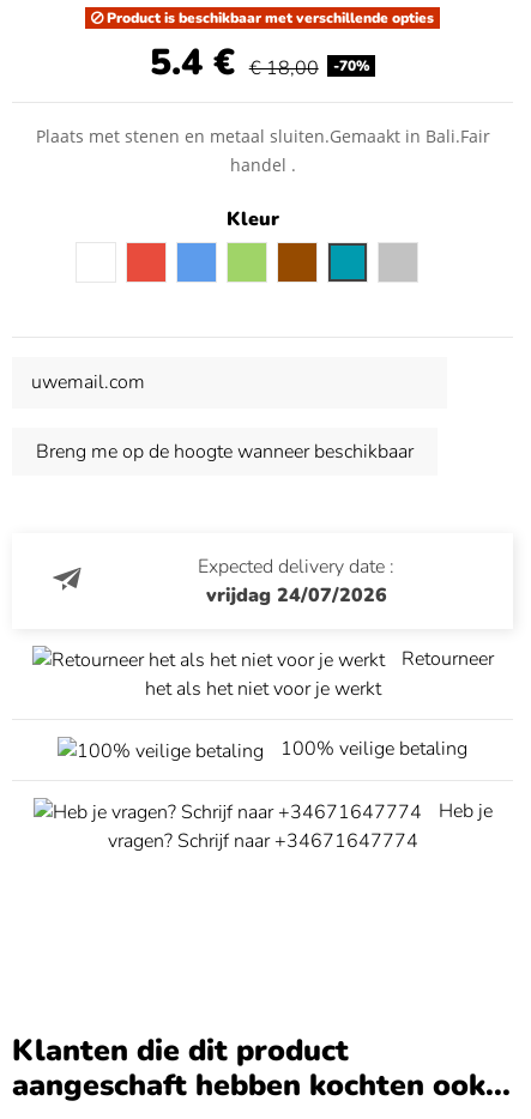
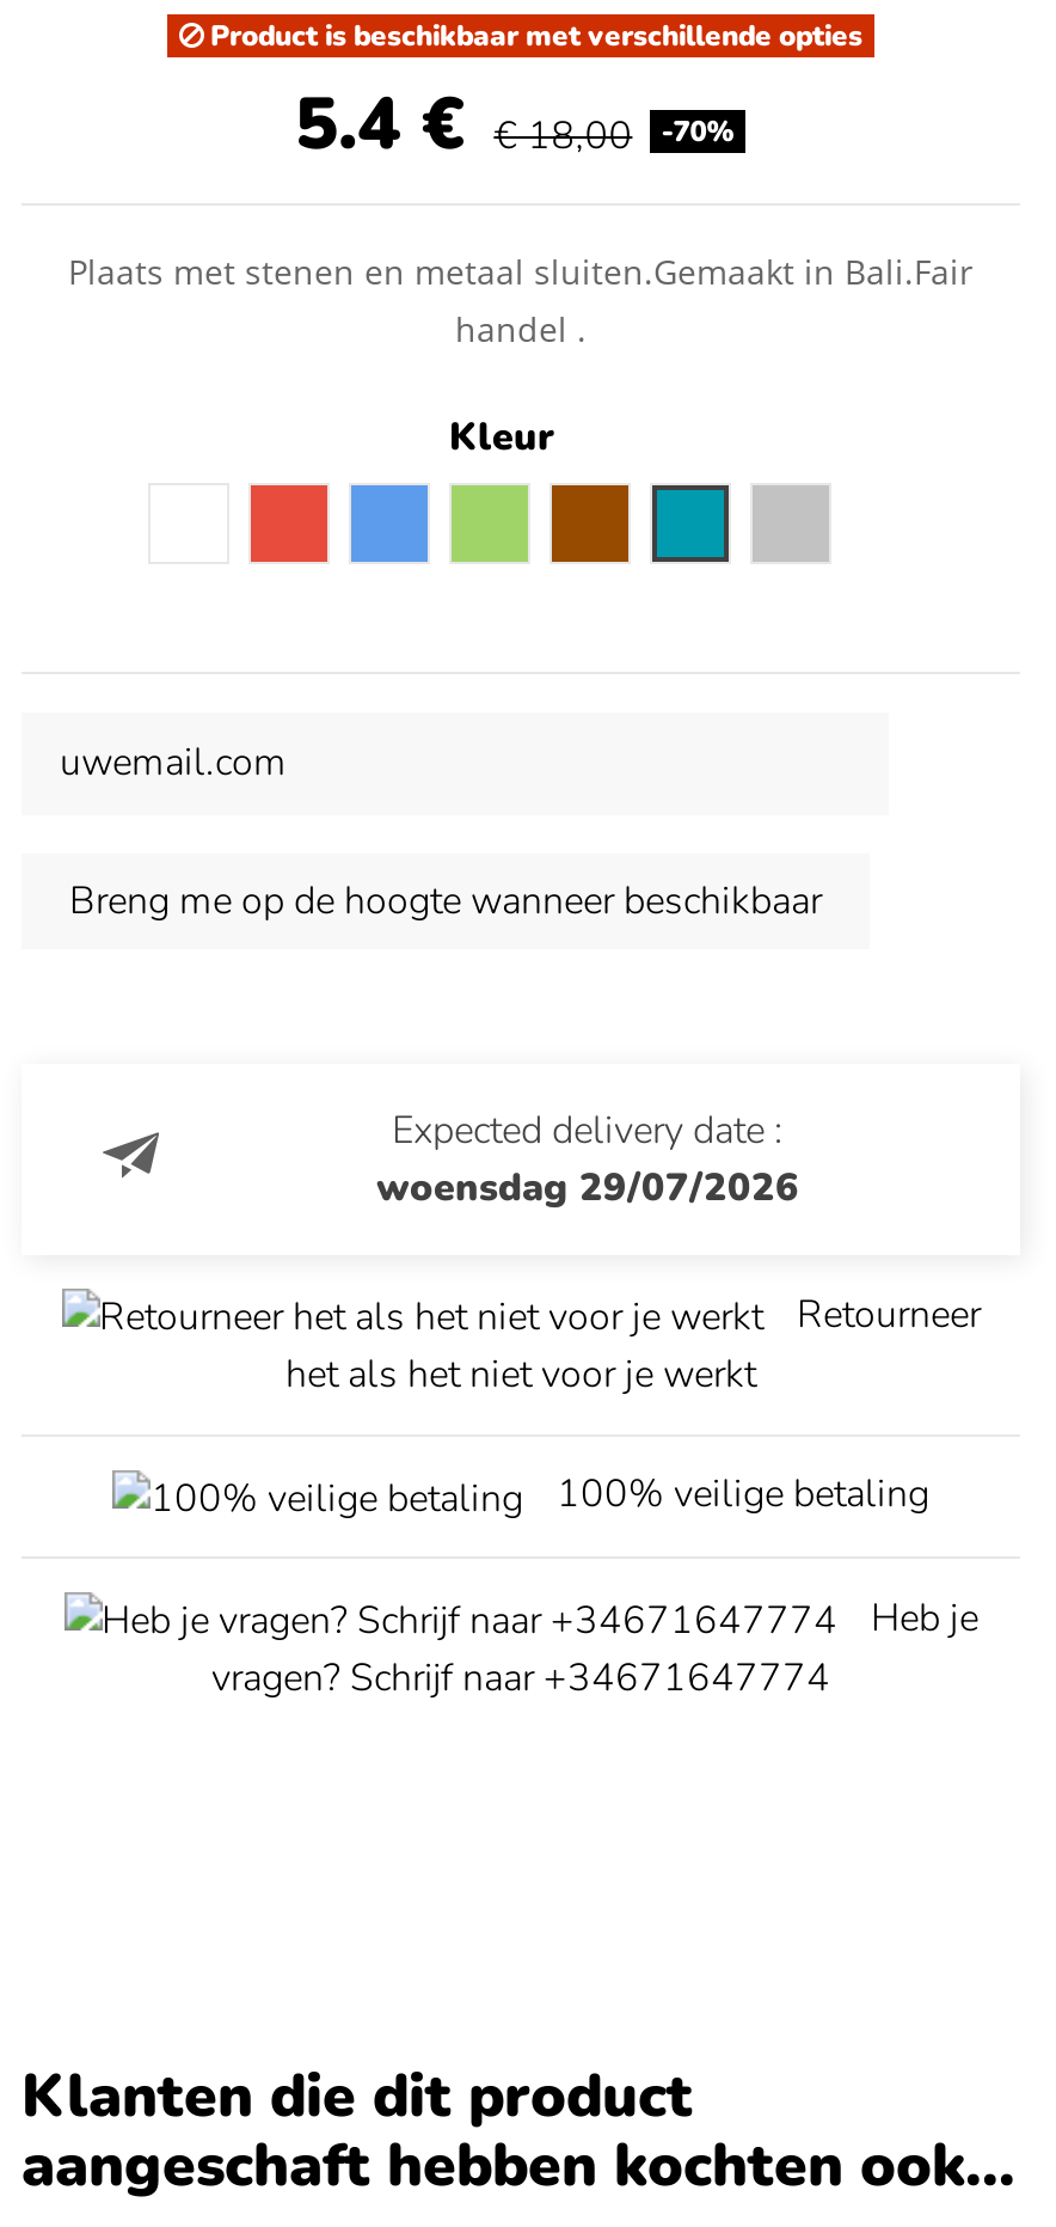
[206,582,387,609] vrijdag 24/07/2026 -> [376,1162,799,1215] woensdag 29/07/2026

